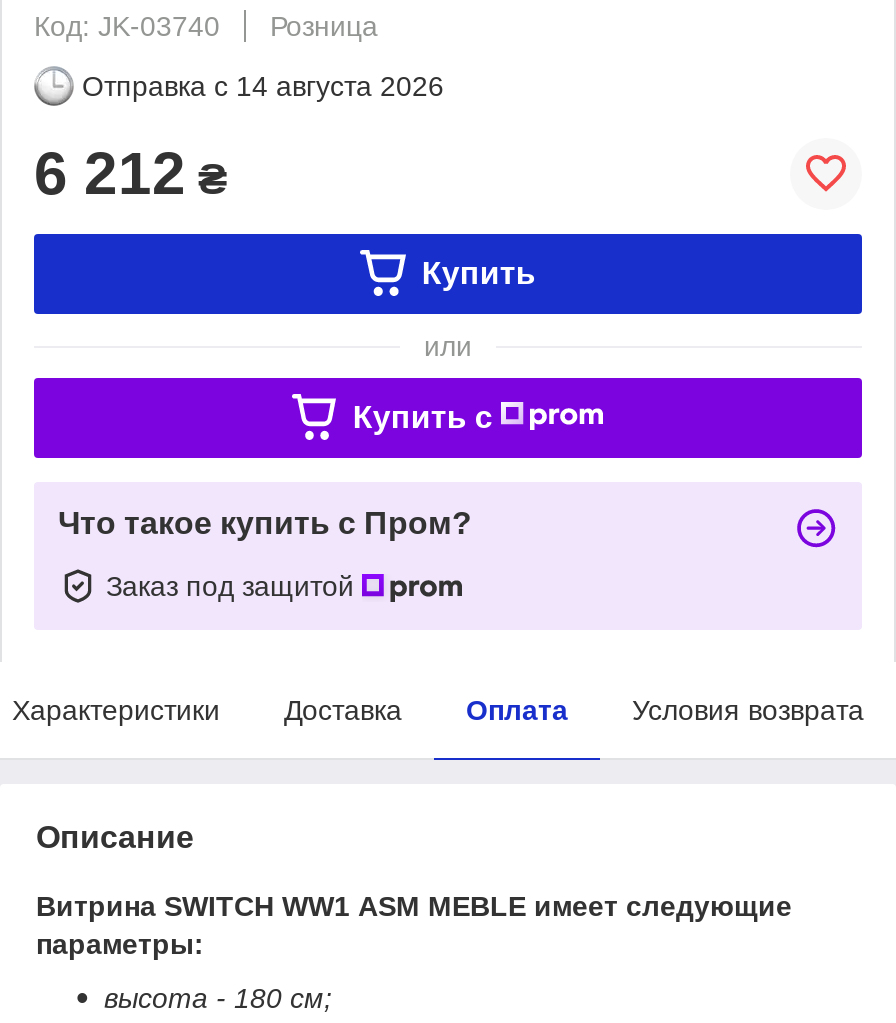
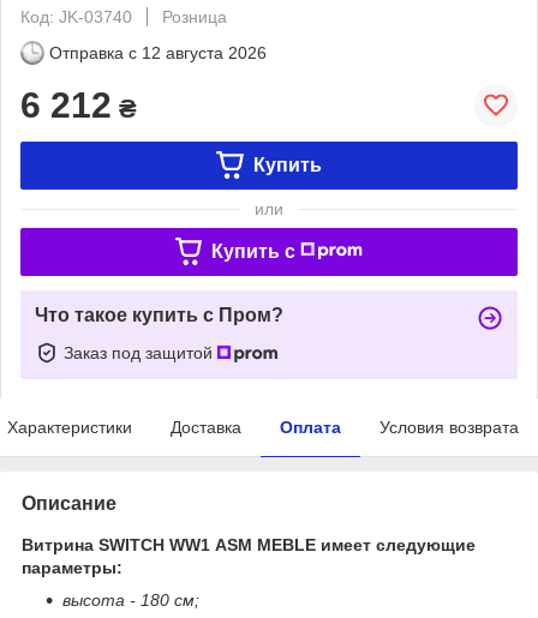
[82,70,444,102] Отправка с 14 августа 2026 -> [49,43,267,62] Отправка с 12 августа 2026

